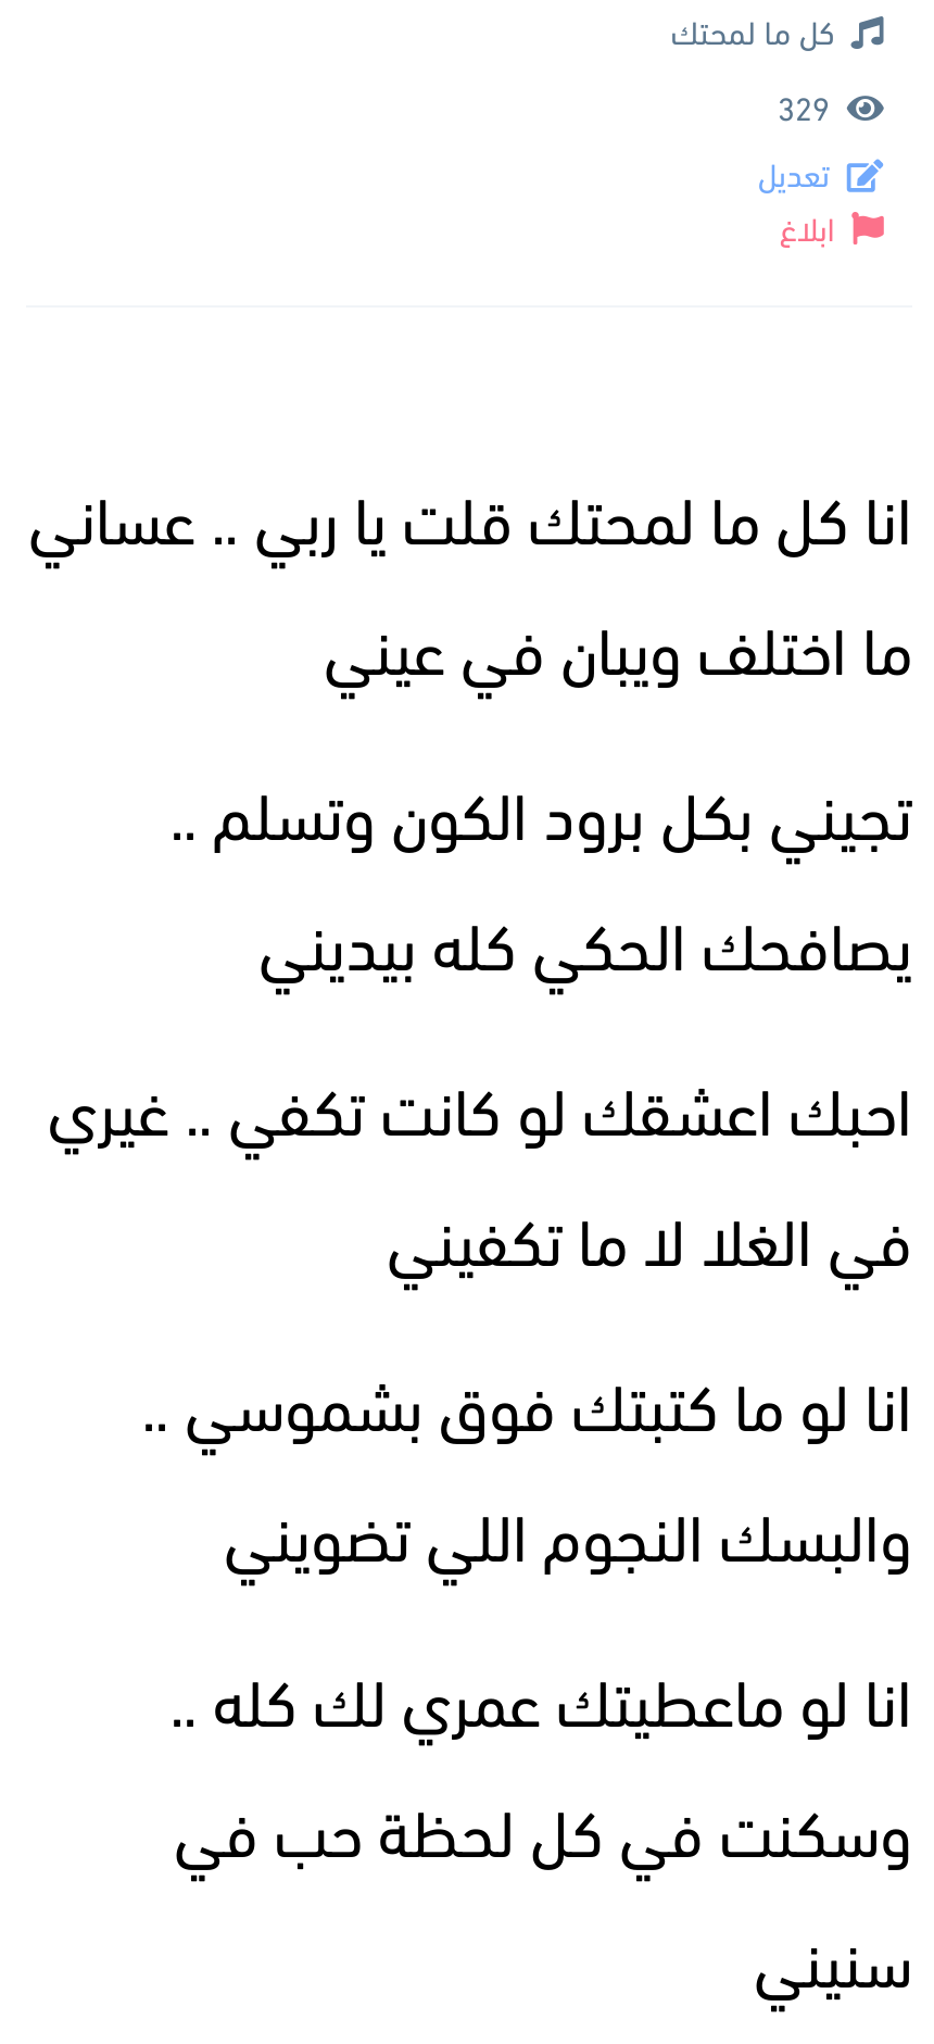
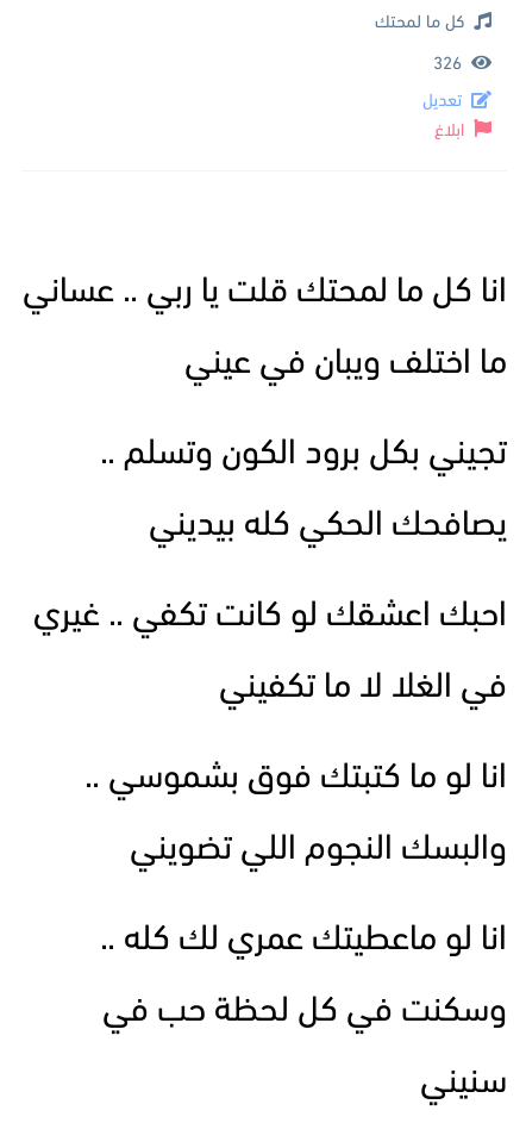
[777,97,829,130] 329 -> [433,56,461,74] 326

